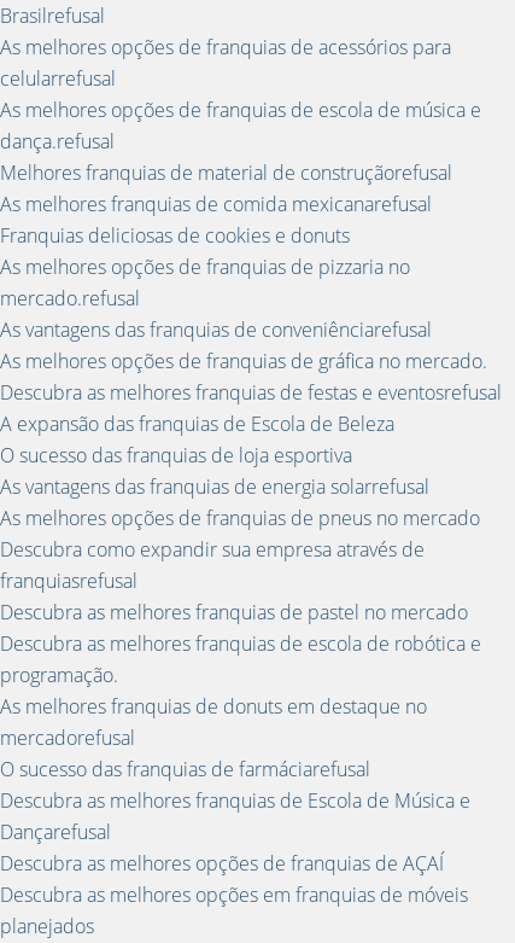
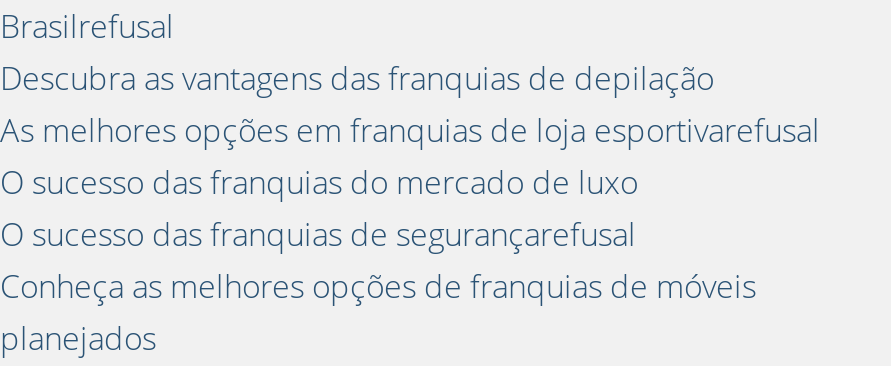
[0,34,502,908] As melhores opções de franquias de acessórios para | celularrefusal | As melhores opções de franquias de escola de música e | dança.refusal | Melhores franquias de material de construçãorefusal | As melhores franquias de comida mexicanarefusal | Franquias deliciosas de cookies e donuts | As melhores opções de franquias de pizzaria no | mercado.refusal | As vantagens das franquias de conveniênciarefusal | As melhores opções de franquias de gráfica no mercado. | Descubra as melhores franquias de festas e eventosrefusal | A expansão das franquias de Escola de Beleza | O sucesso das franquias de loja esportiva | As vantagens das franquias de energia solarrefusal | As melhores opções de franquias de pneus no mercado | Descubra como expandir sua empresa através de | franquiasrefusal | Descubra as melhores franquias de pastel no mercado | Descubra as melhores franquias de escola de robótica e | programação. | As melhores franquias de donuts em destaque no | mercadorefusal | O sucesso das franquias de farmáciarefusal | Descubra as melhores franquias de Escola de Música e | Dançarefusal | Descubra as melhores opções de franquias de AÇAÍ | Descubra as melhores opções em franquias de móveis -> [0,56,820,308] Descubra as vantagens das franquias de depilação | As melhores opções em franquias de loja esportivarefusal | O sucesso das franquias do mercado de luxo | O sucesso das franquias de segurançarefusal | Conheça as melhores opções de franquias de móveis

